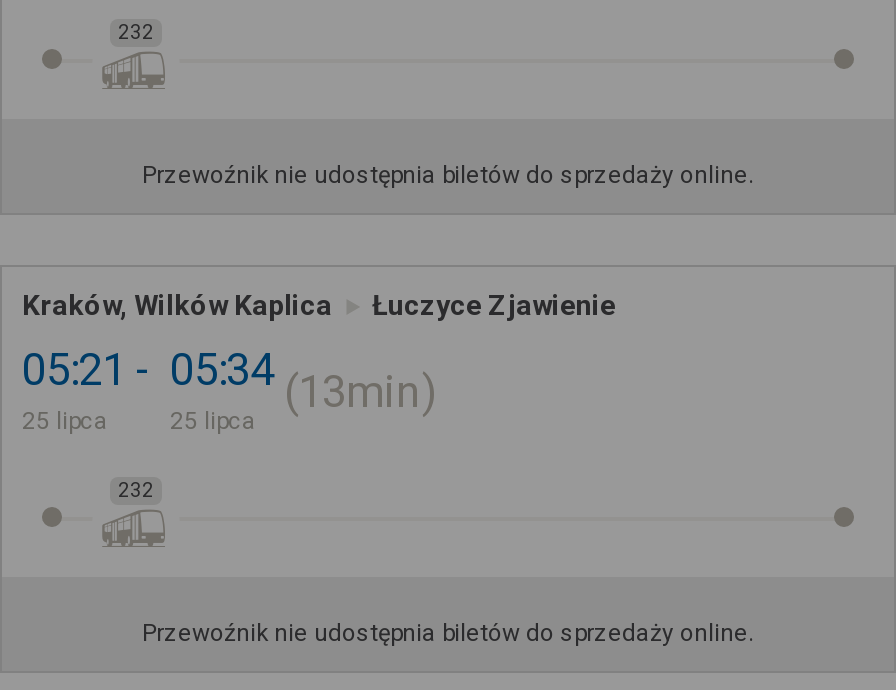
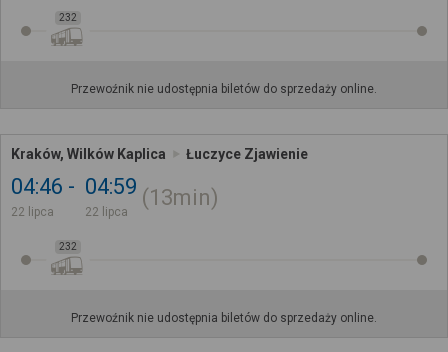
[22,346,126,396] 05:21 -> [11,174,63,199] 04:46
[170,346,274,396] 05:34 -> [85,174,137,199] 04:59
[22,408,108,436] 25 lipca -> [11,205,54,219] 22 lipca
[170,408,256,436] 25 lipca -> [85,205,128,219] 22 lipca

